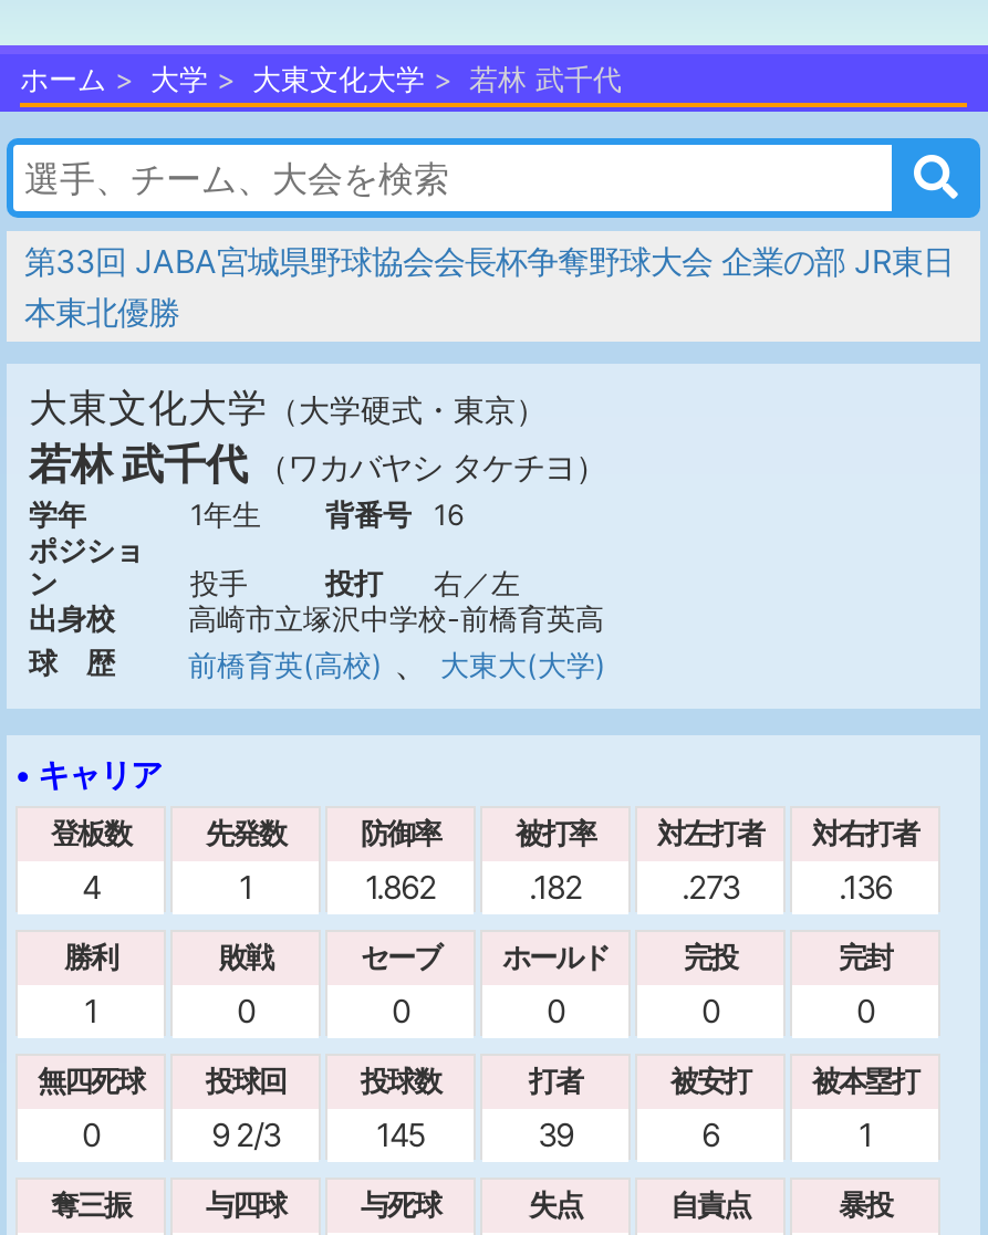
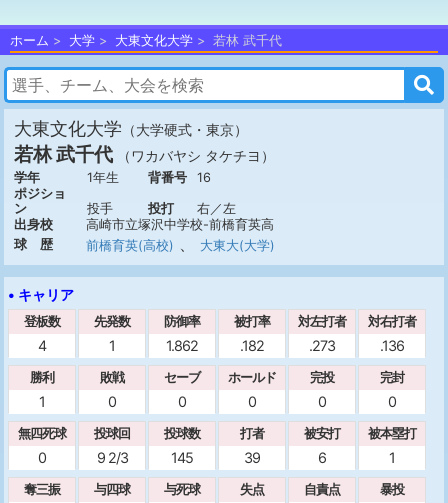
[24,242,954,331] 第33回 JABA宮城県野球協会会長杯争奪野球大会 企業の部 JR東日 | 本東北優勝 -> none

